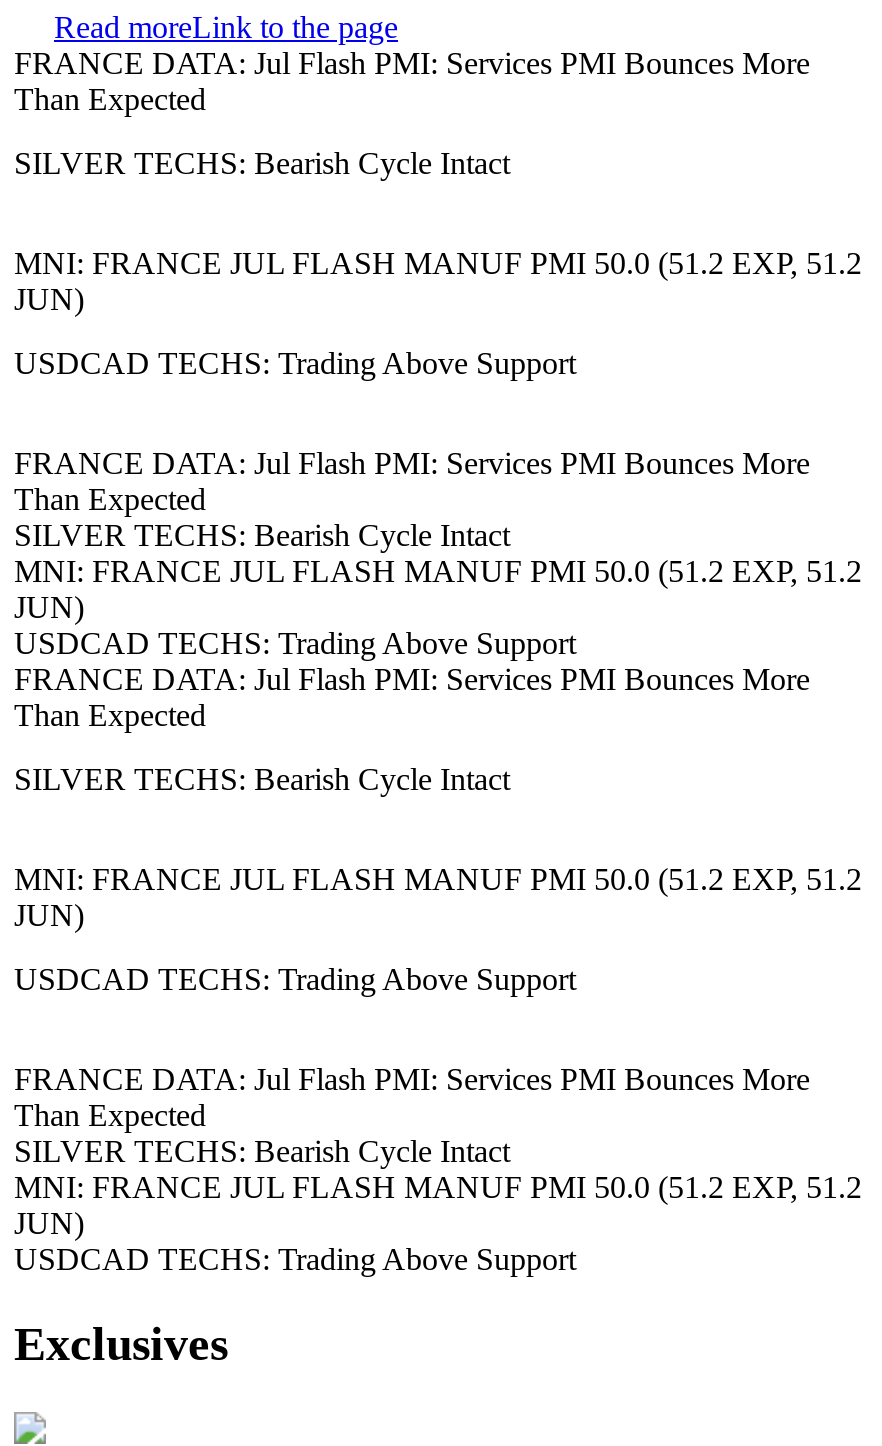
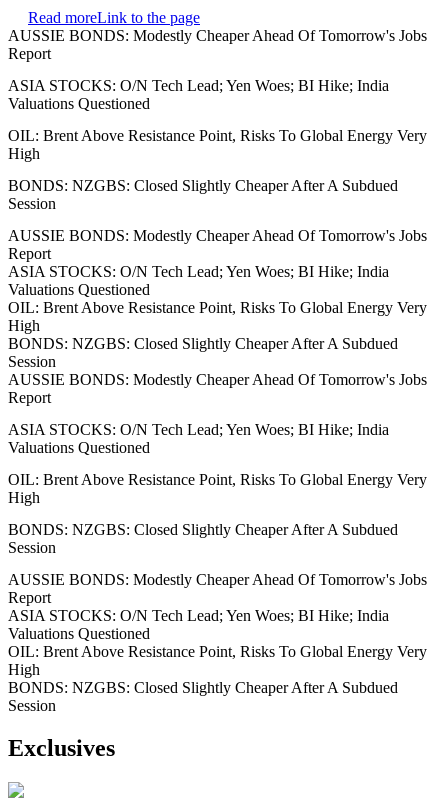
[14,46,810,116] FRANCE DATA: Jul Flash PMI: Services PMI Bounces More | Than Expected -> [8,27,427,62] AUSSIE BONDS: Modestly Cheaper Ahead Of Tomorrow's Jobs | Report
[14,146,510,180] SILVER TECHS: Bearish Cycle Intact -> [8,77,389,112] ASIA STOCKS: O/N Tech Lead; Yen Woes; BI Hike; India | Valuations Questioned
[14,246,862,316] MNI: FRANCE JUL FLASH MANUF PMI 50.0 (51.2 EXP, 51.2 | JUN) -> [8,127,427,162] OIL: Brent Above Resistance Point, Risks To Global Energy Very | High
[14,346,576,380] USDCAD TECHS: Trading Above Support -> [8,177,398,212] BONDS: NZGBS: Closed Slightly Cheaper After A Subdued | Session
[14,446,862,732] FRANCE DATA: Jul Flash PMI: Services PMI Bounces More | Than Expected | SILVER TECHS: Bearish Cycle Intact | MNI: FRANCE JUL FLASH MANUF PMI 50.0 (51.2 EXP, 51.2 | JUN) | USDCAD TECHS: Trading Above Support | FRANCE DATA: Jul Flash PMI: Services PMI Bounces More | Than Expected -> [8,227,427,406] AUSSIE BONDS: Modestly Cheaper Ahead Of Tomorrow's Jobs | Report | ASIA STOCKS: O/N Tech Lead; Yen Woes; BI Hike; India | Valuations Questioned | OIL: Brent Above Resistance Point, Risks To Global Energy Very | High | BONDS: NZGBS: Closed Slightly Cheaper After A Subdued | Session | AUSSIE BONDS: Modestly Cheaper Ahead Of Tomorrow's Jobs | Report
[14,762,510,796] SILVER TECHS: Bearish Cycle Intact -> [8,421,389,456] ASIA STOCKS: O/N Tech Lead; Yen Woes; BI Hike; India | Valuations Questioned
[14,862,862,932] MNI: FRANCE JUL FLASH MANUF PMI 50.0 (51.2 EXP, 51.2 | JUN) -> [8,471,427,506] OIL: Brent Above Resistance Point, Risks To Global Energy Very | High
[14,962,576,996] USDCAD TECHS: Trading Above Support -> [8,521,398,556] BONDS: NZGBS: Closed Slightly Cheaper After A Subdued | Session
[14,1062,862,1276] FRANCE DATA: Jul Flash PMI: Services PMI Bounces More | Than Expected | SILVER TECHS: Bearish Cycle Intact | MNI: FRANCE JUL FLASH MANUF PMI 50.0 (51.2 EXP, 51.2 | JUN) | USDCAD TECHS: Trading Above Support -> [8,571,427,714] AUSSIE BONDS: Modestly Cheaper Ahead Of Tomorrow's Jobs | Report | ASIA STOCKS: O/N Tech Lead; Yen Woes; BI Hike; India | Valuations Questioned | OIL: Brent Above Resistance Point, Risks To Global Energy Very | High | BONDS: NZGBS: Closed Slightly Cheaper After A Subdued | Session

